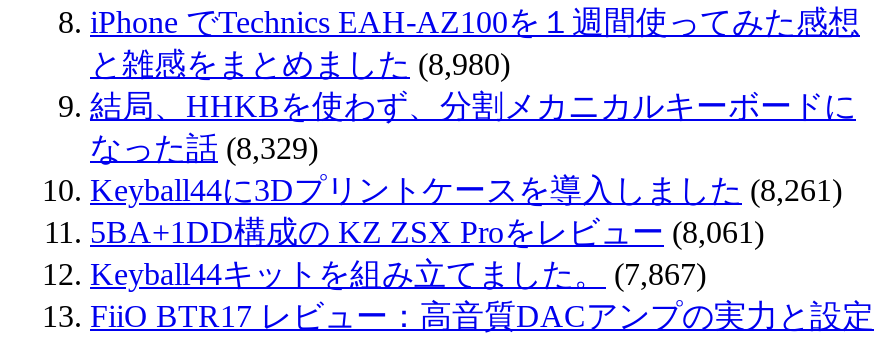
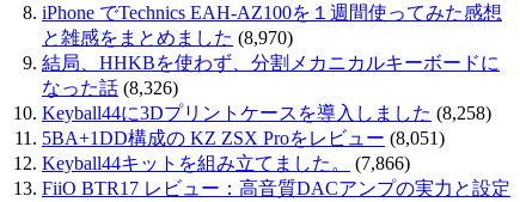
[90,46,510,80] と雑感をまとめました (8,980) -> [42,28,293,48] と雑感をまとめました (8,970)
[90,130,318,164] なった話 (8,329) -> [42,78,178,98] なった話 (8,326)
[90,172,842,206] Keyball44に3Dプリントケースを導入しました (8,261) -> [42,103,491,123] Keyball44に3Dプリントケースを導入しました (8,258)
[90,214,764,248] 5BA+1DD構成の KZ ZSX Proをレビュー (8,061) -> [42,128,445,148] 5BA+1DD構成の KZ ZSX Proをレビュー (8,051)
[90,256,706,290] Keyball44キットを組み立てました。 (7,867) -> [42,153,410,174] Keyball44キットを組み立てました。 (7,866)

